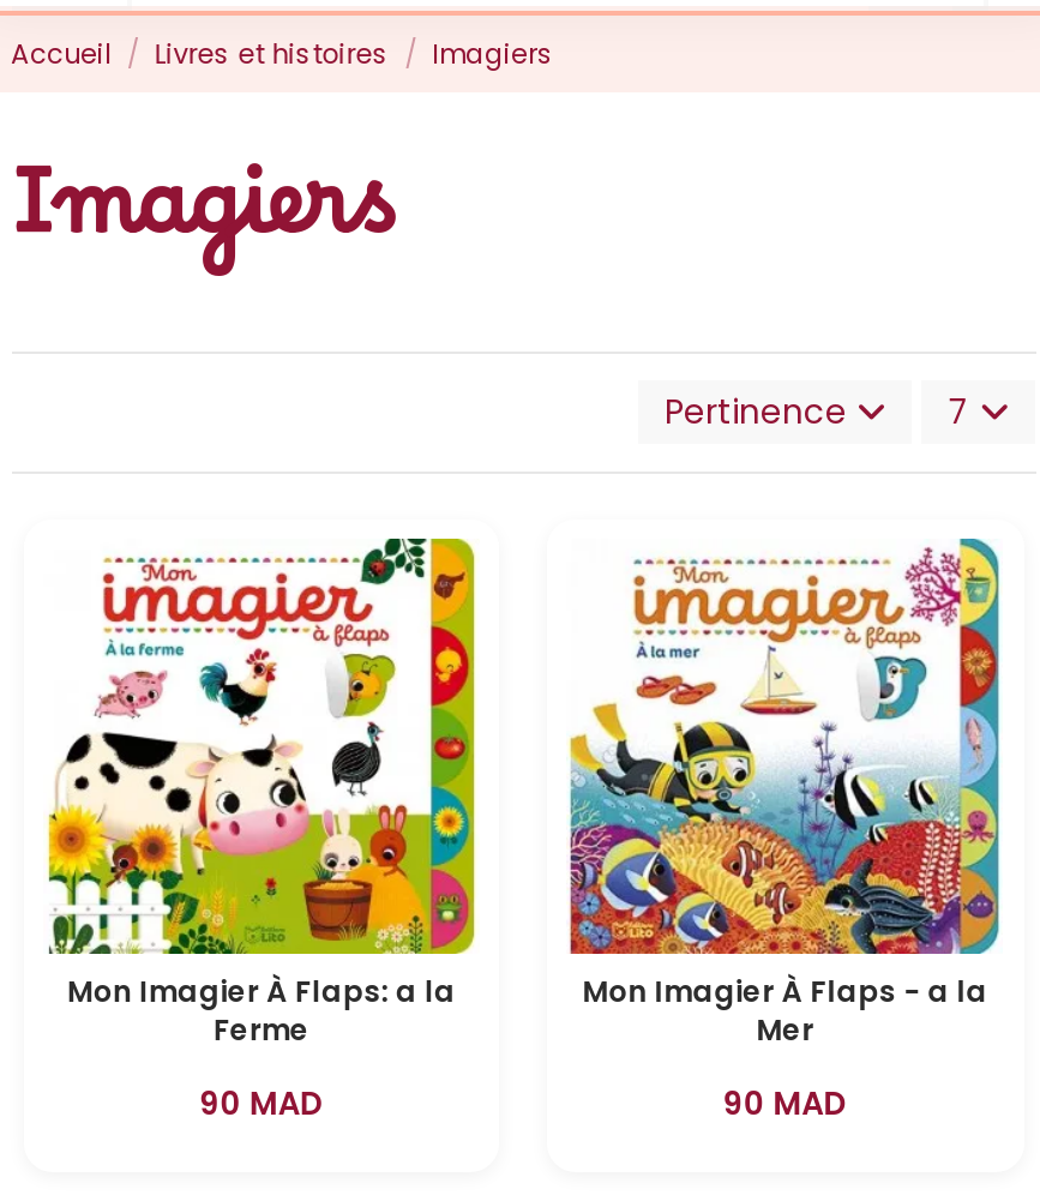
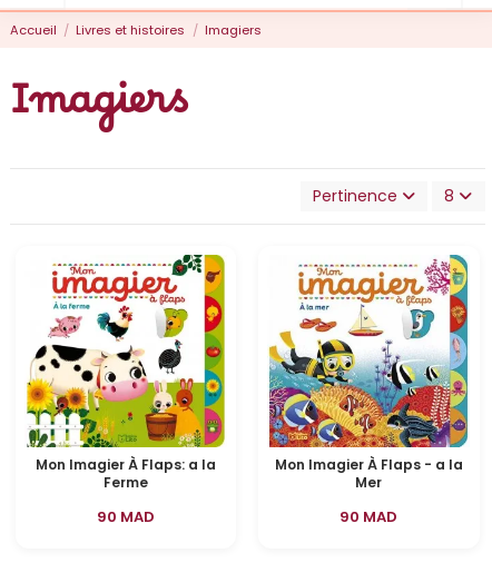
[948,387,980,435] 7 -> [444,185,459,207] 8

